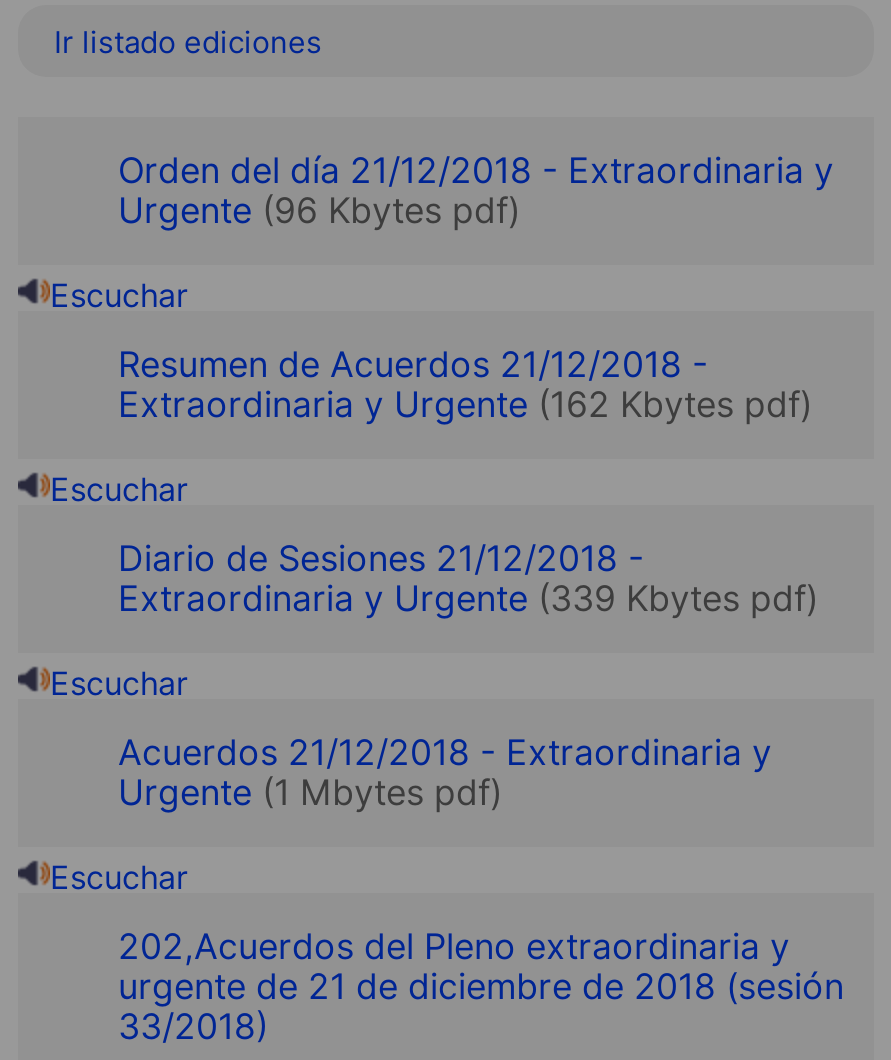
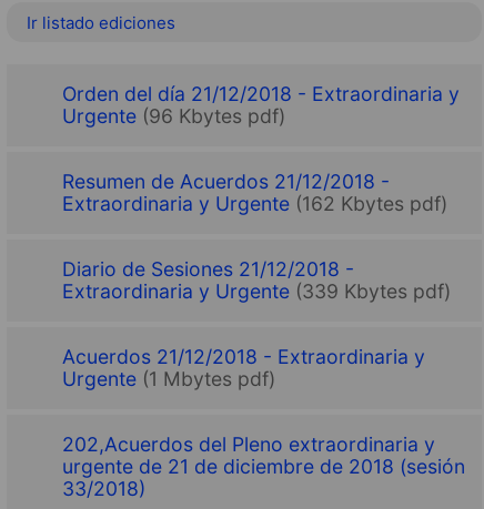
[50,276,188,316] Escuchar -> none
[50,470,188,510] Escuchar -> none
[50,664,188,704] Escuchar -> none
[50,858,188,898] Escuchar -> none

